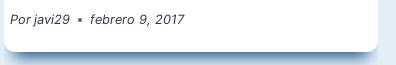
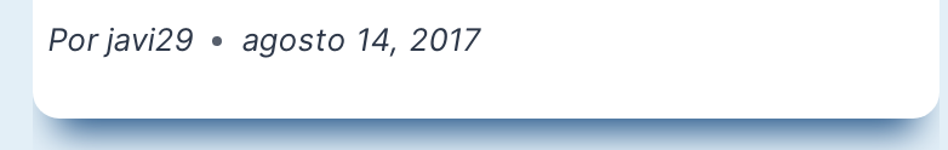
[10,12,184,27] Por javi29 febrero 9, 2017 -> [48,23,480,59] Por javi29 agosto 14, 2017

